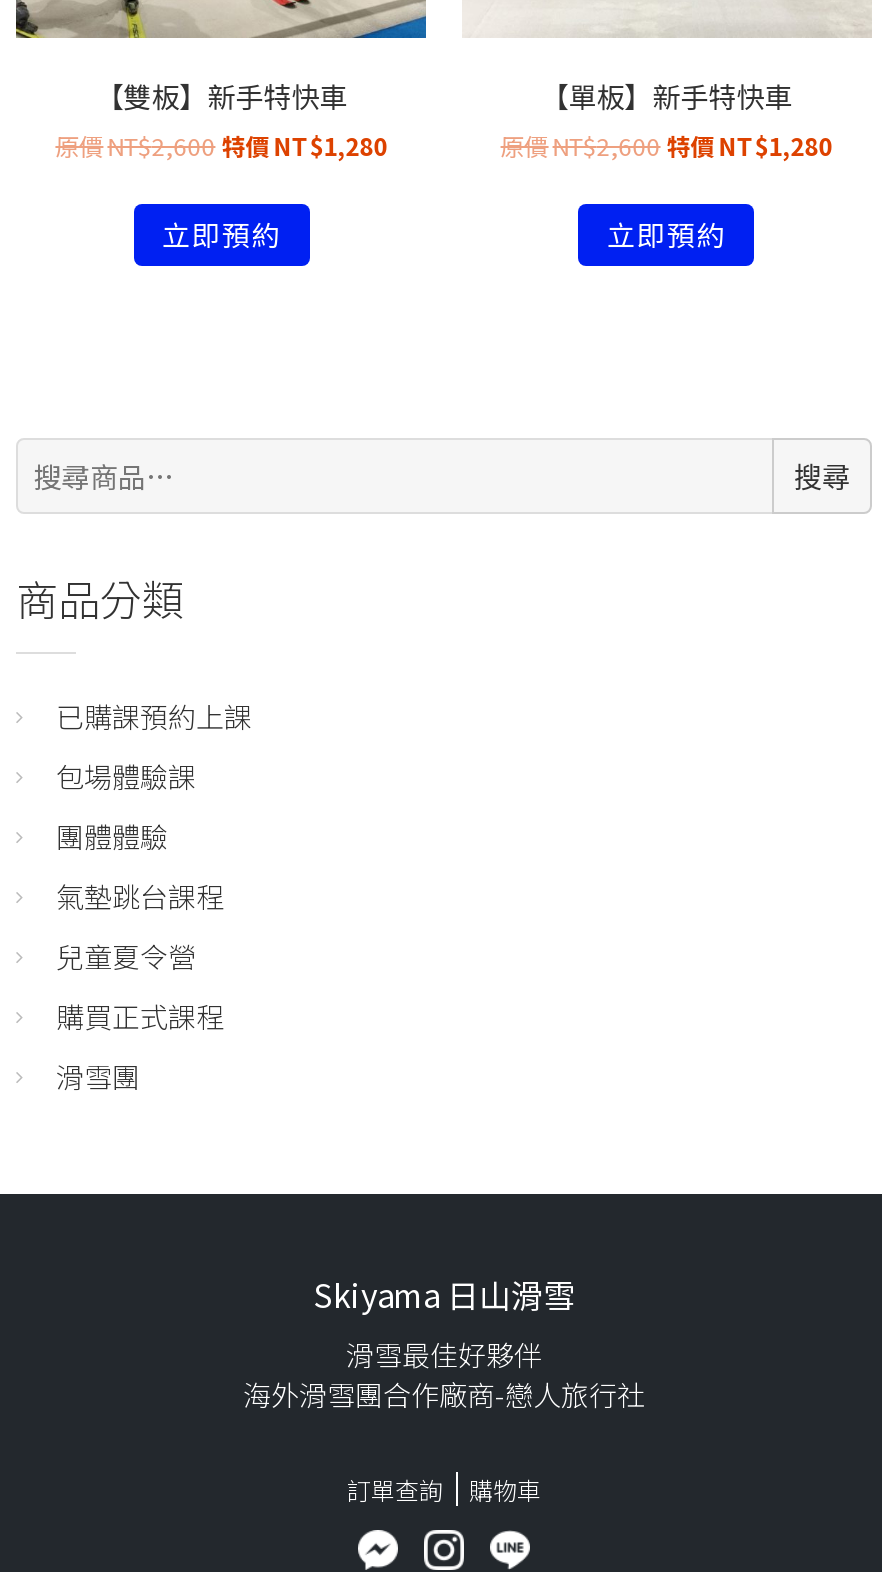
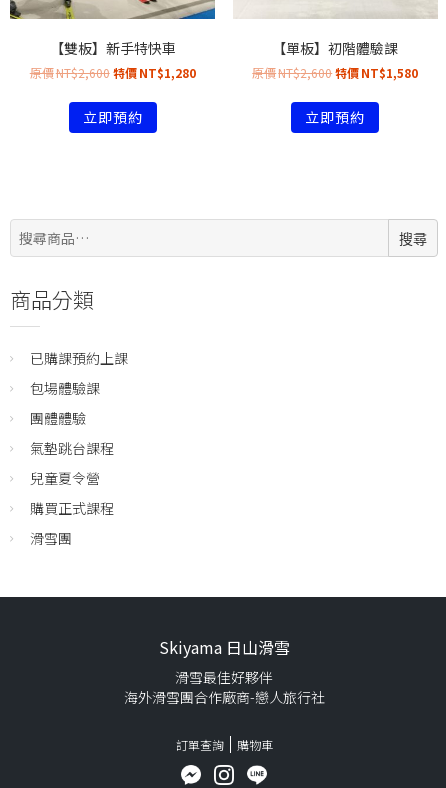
[541,75,793,115] 【單板】新手特快車 -> [272,38,398,58] 【單板】初階體驗課
[719,127,833,161] NT$1,280 -> [361,64,418,81] NT$1,580

